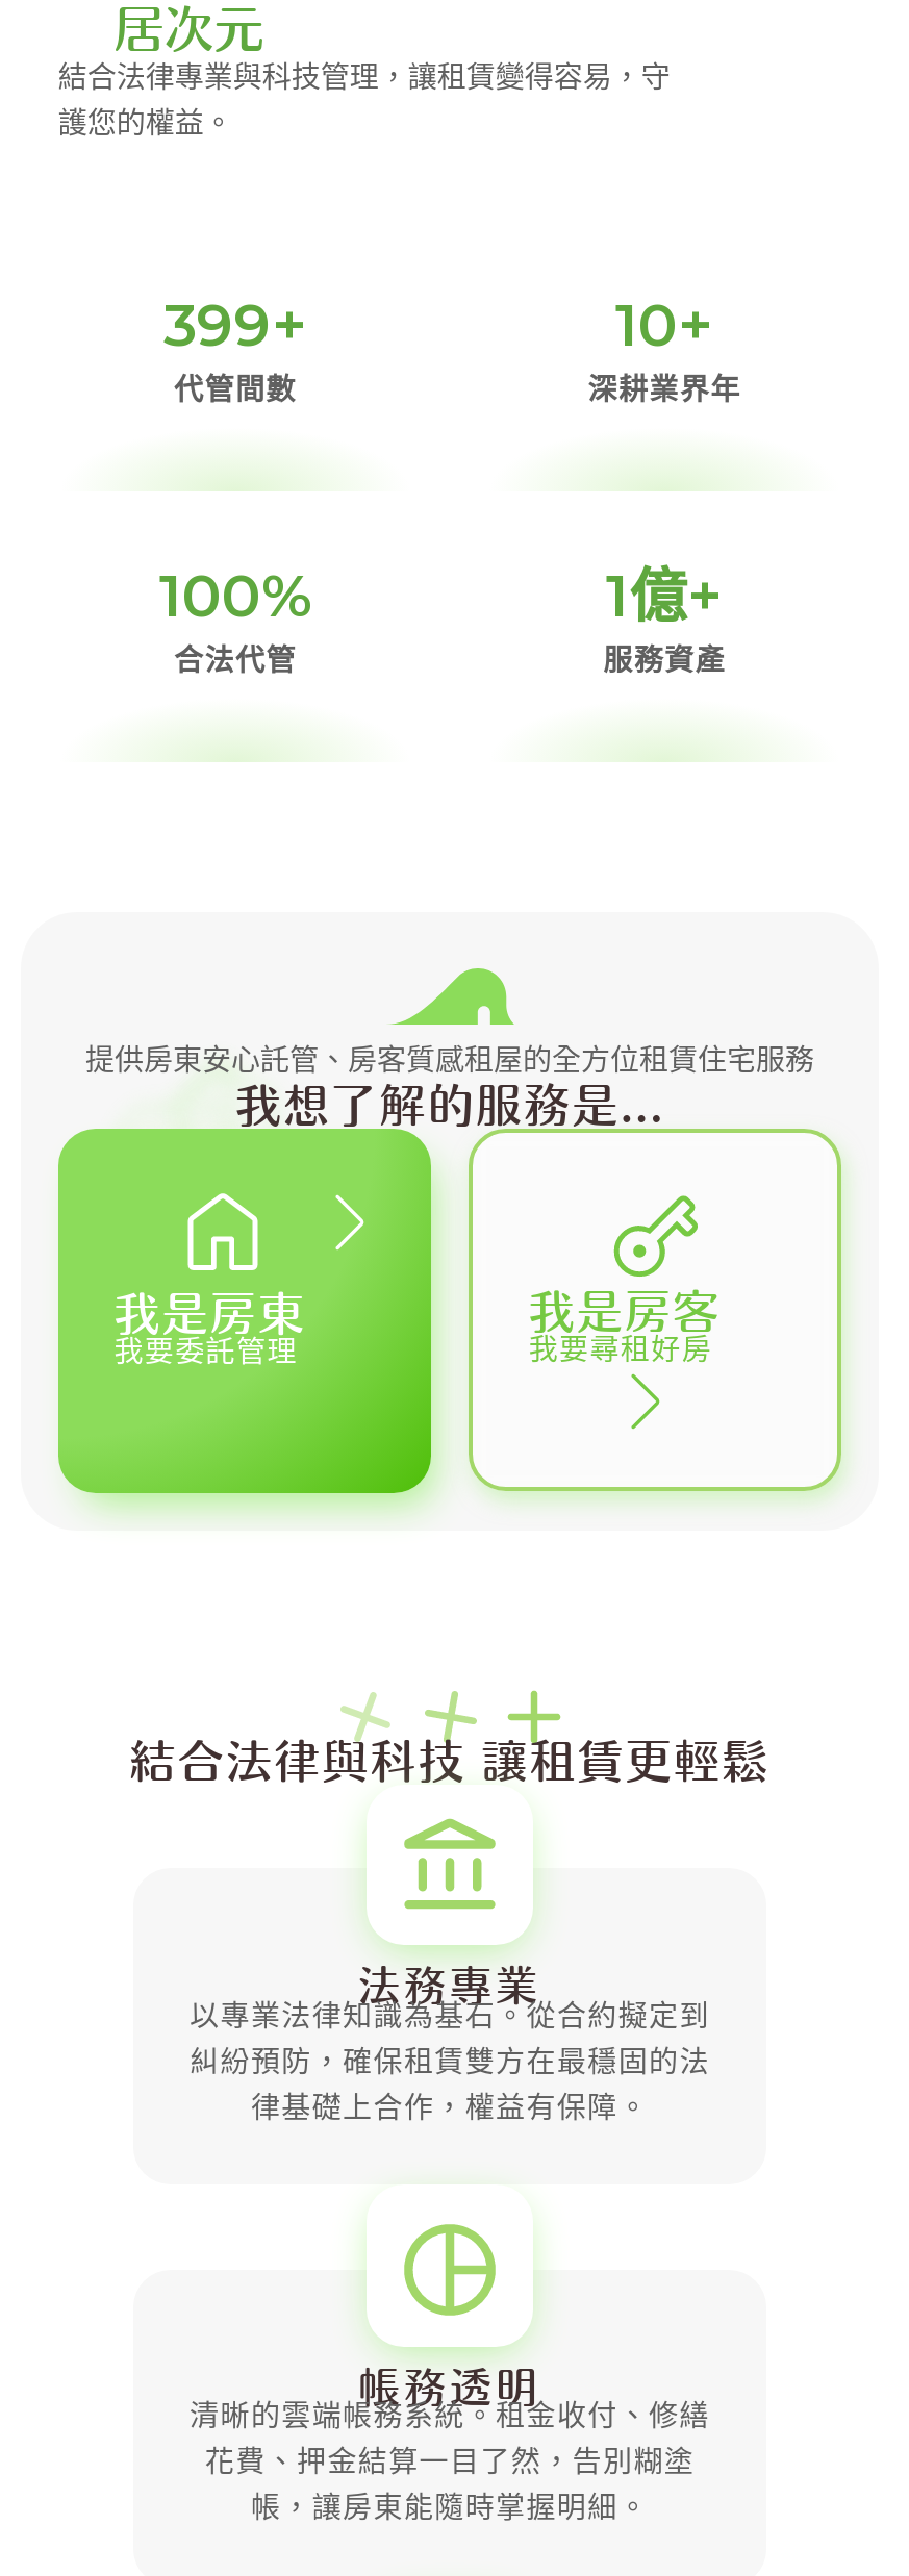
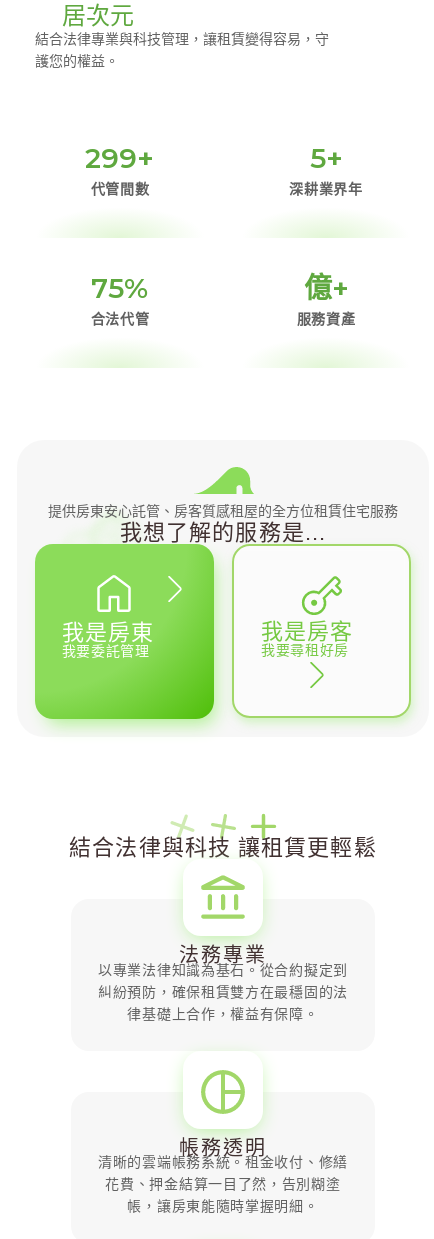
[163,289,307,360] 399+ -> [85,141,154,175] 299+
[615,289,713,360] 10+ -> [309,141,342,175] 5+
[159,560,311,631] 100% -> [91,271,148,305] 75%
[606,560,723,631] 1億+ -> [303,271,348,305] 億+

